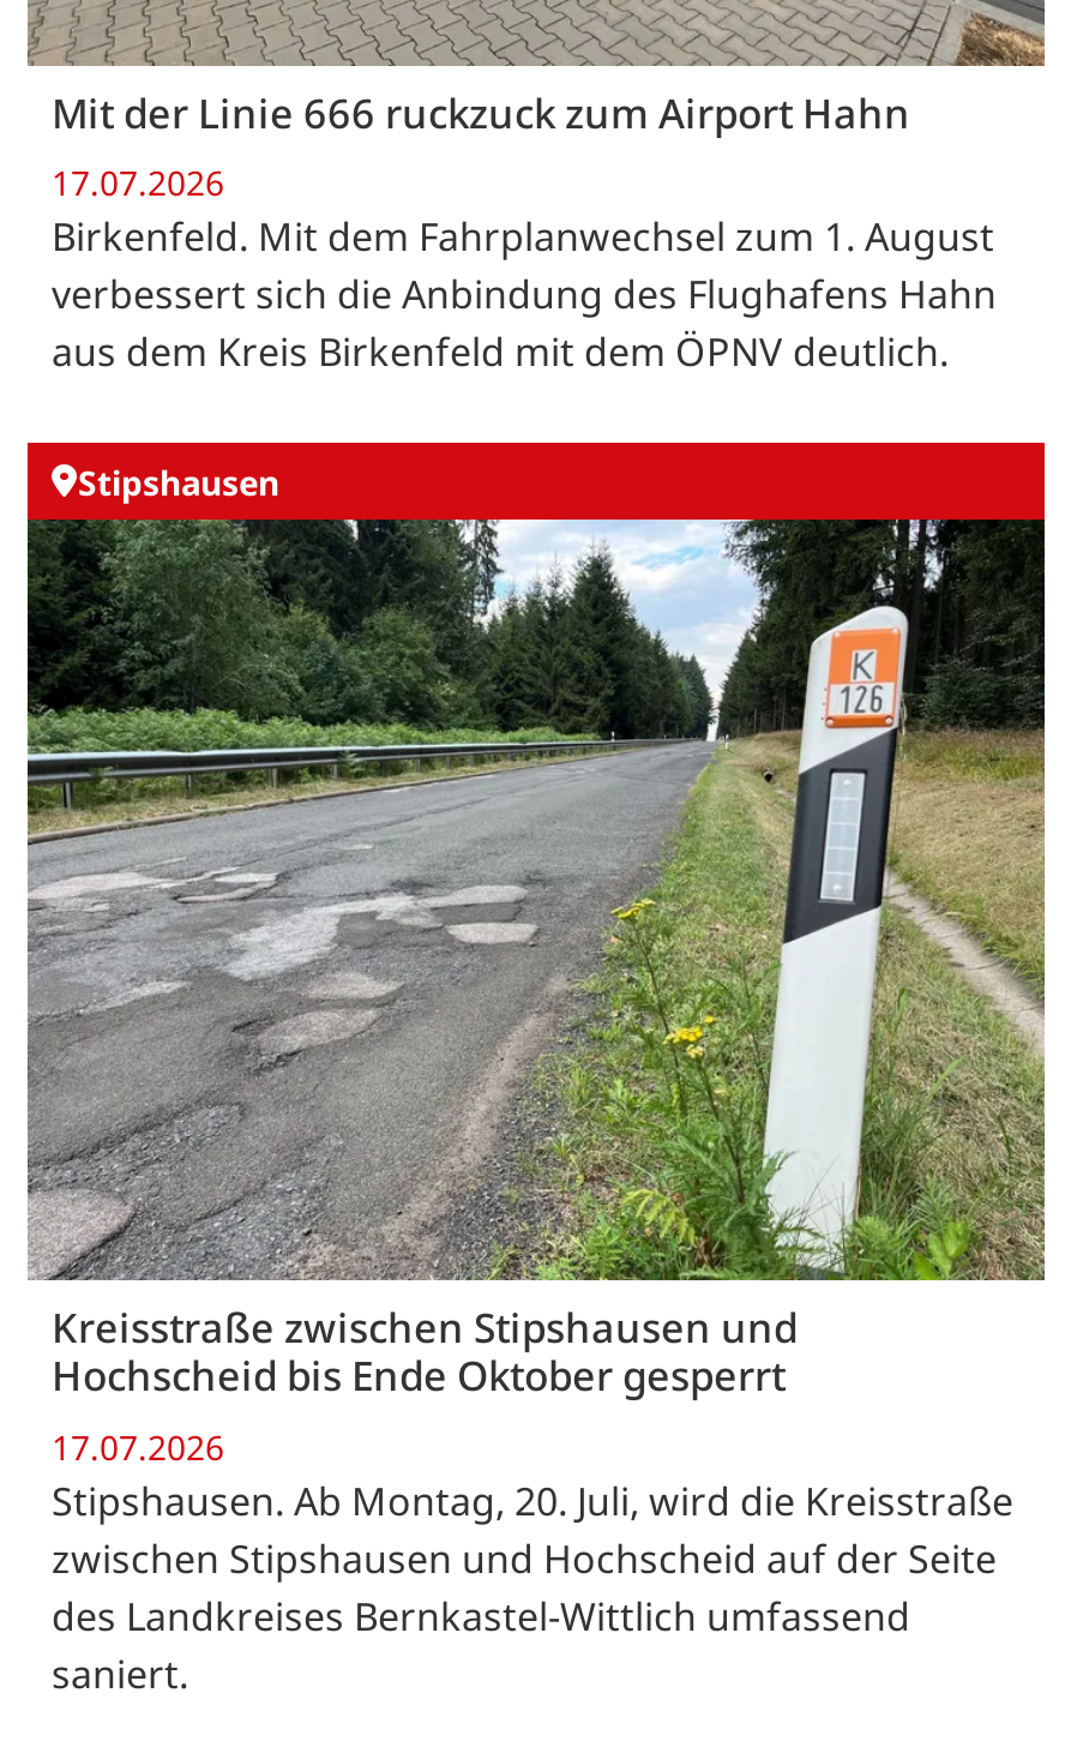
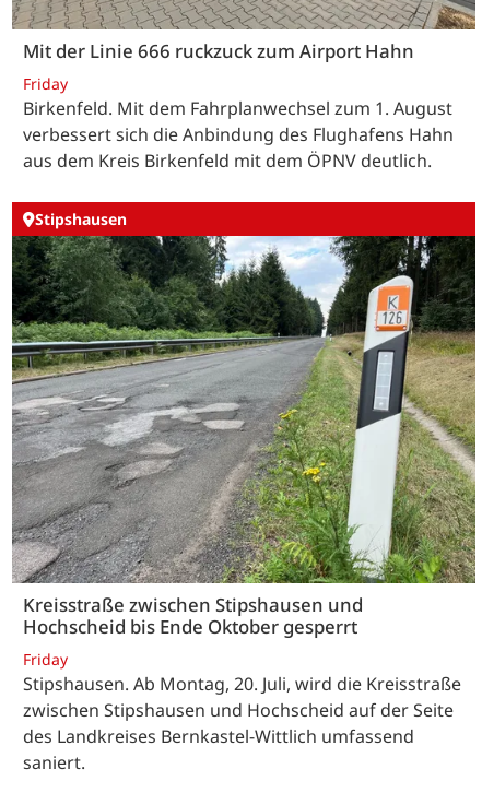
[52,160,224,205] 17.07.2026 -> [23,73,68,93] Friday
[52,1424,224,1469] 17.07.2026 -> [23,648,68,669] Friday

